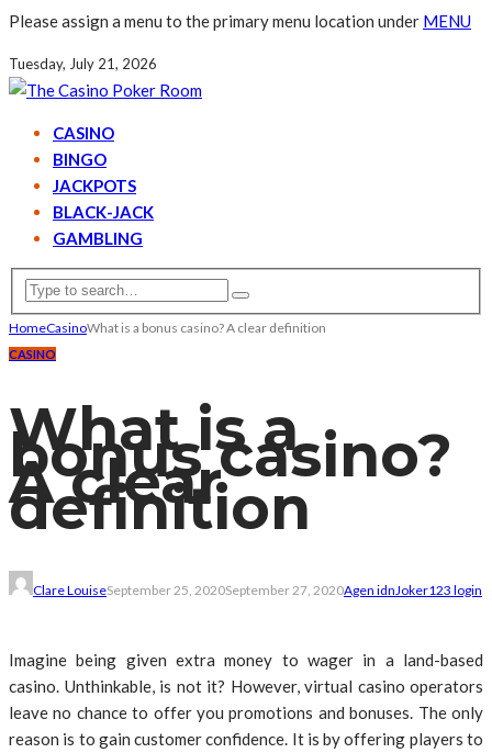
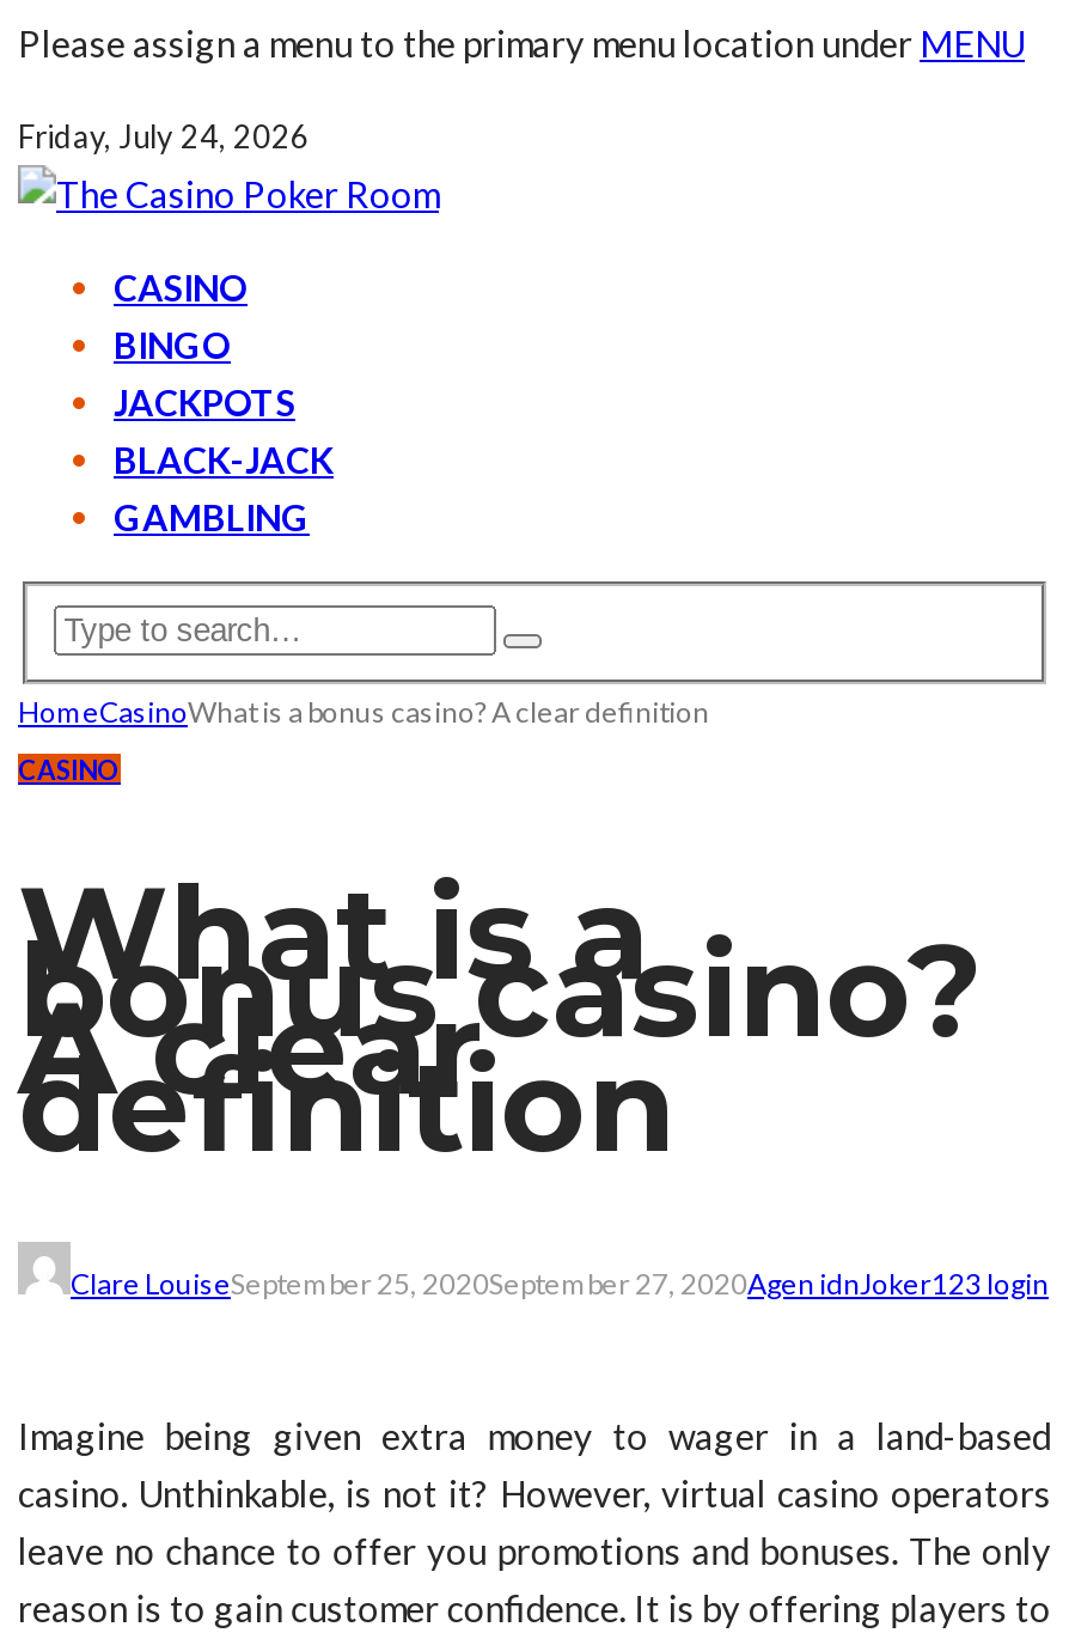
[9,55,157,72] Tuesday, July 21, 2026 -> [18,117,310,156] Friday, July 24, 2026

